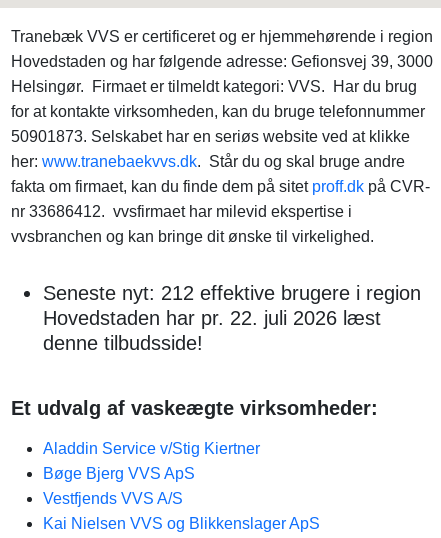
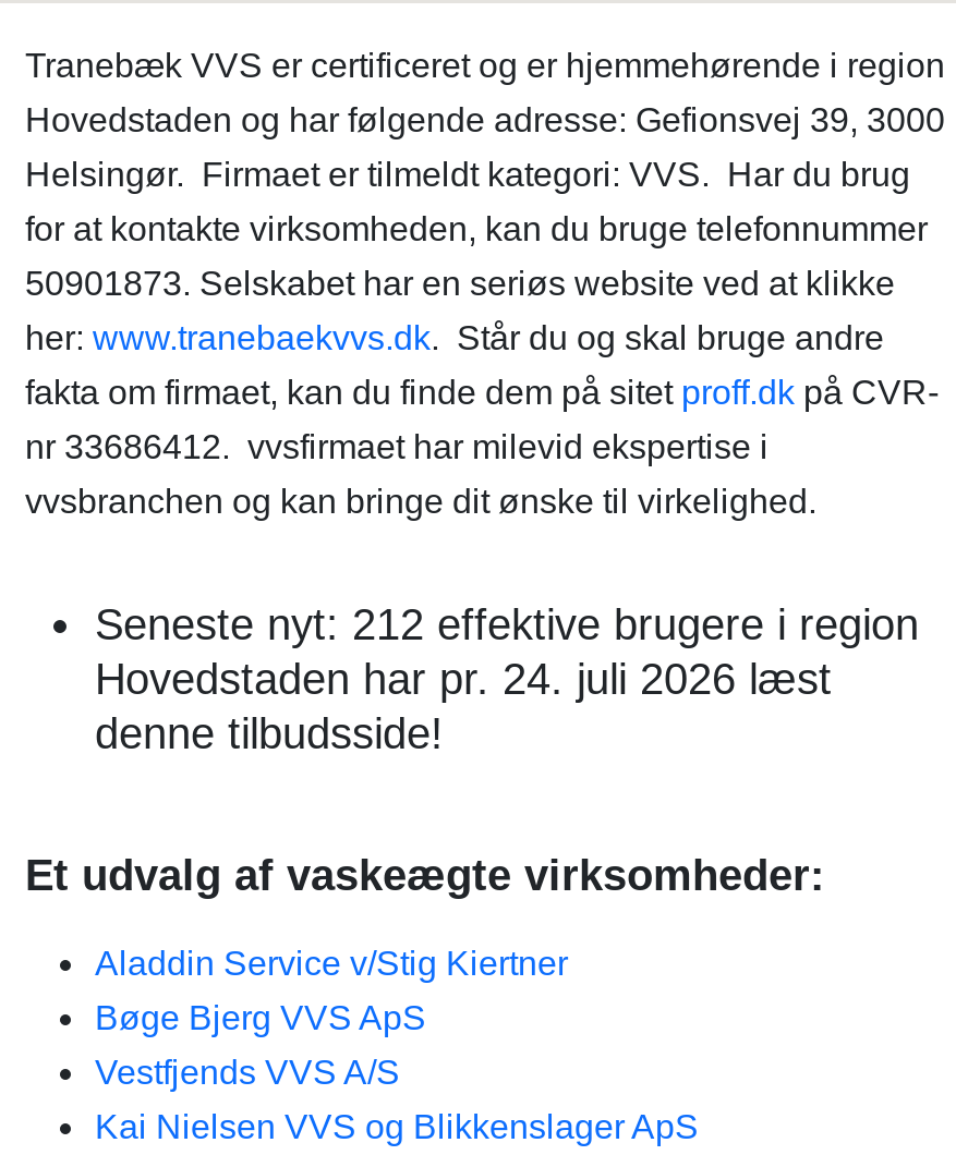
[43,307,381,329] Hovedstaden har pr. 22. juli 2026 læst -> [95,655,832,703] Hovedstaden har pr. 24. juli 2026 læst

